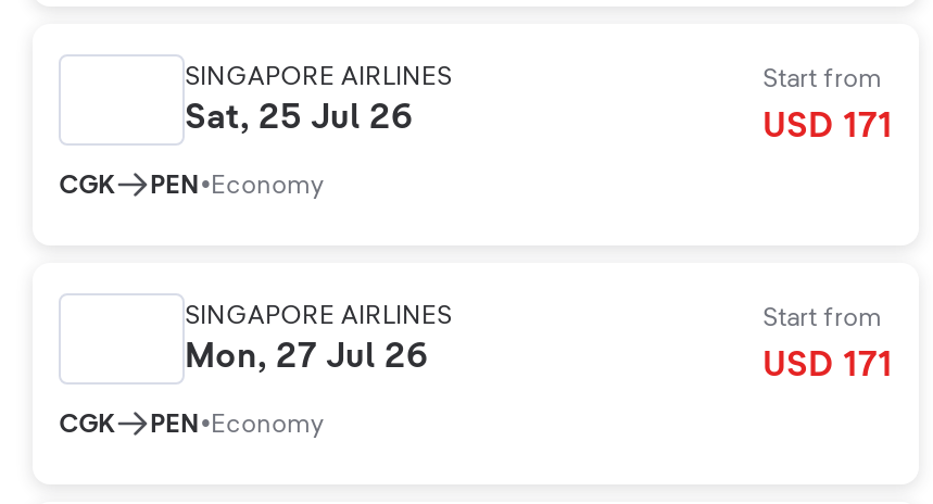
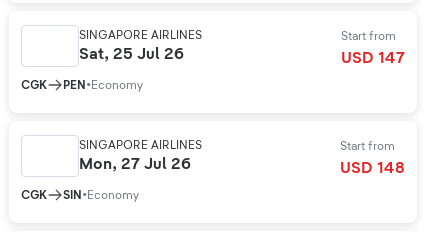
[762,104,893,147] USD 171 -> [341,48,405,68] USD 147
[762,343,893,386] USD 171 -> [340,158,405,178] USD 148
[150,406,324,440] PEN•Economy -> [63,187,139,203] SIN•Economy

